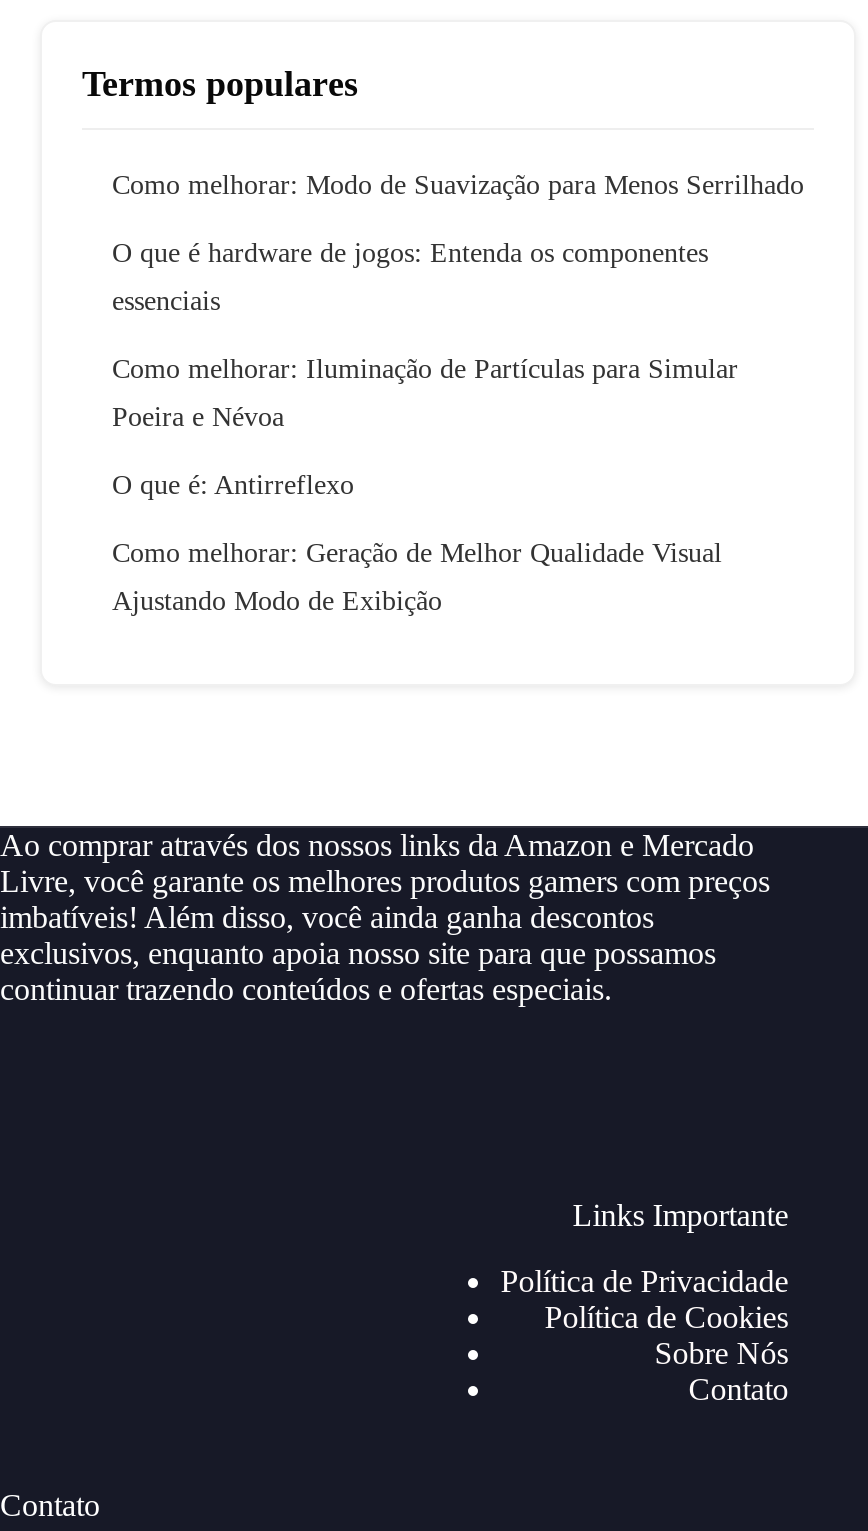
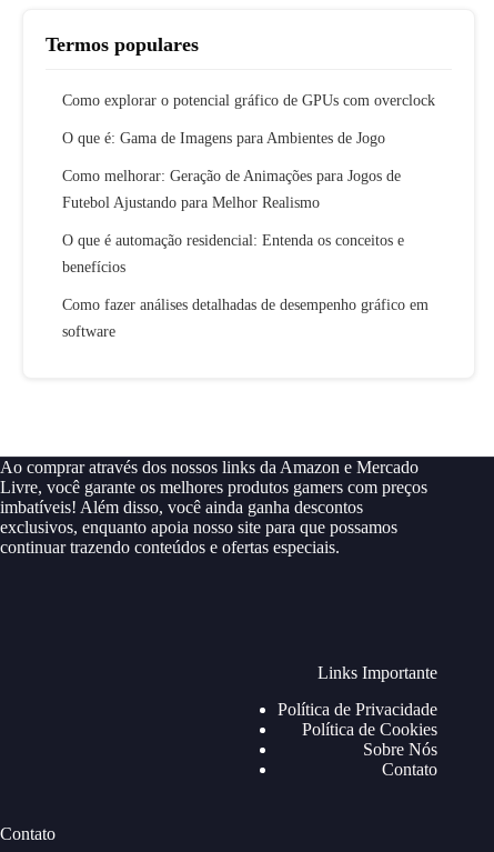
[112,170,804,200] Como melhorar: Modo de Suavização para Menos Serrilhado -> [62,92,435,109] Como explorar o potencial gráfico de GPUs com overclock
[112,238,708,268] O que é hardware de jogos: Entenda os componentes -> [62,130,385,147] O que é: Gama de Imagens para Ambientes de Jogo
[112,286,220,316] essenciais -> [62,168,401,185] Como melhorar: Geração de Animações para Jogos de
[112,354,738,384] Como melhorar: Iluminação de Partículas para Simular -> [62,195,320,211] Futebol Ajustando para Melhor Realismo
[112,402,284,432] Poeira e Névoa -> [62,232,404,249] O que é automação residencial: Entenda os conceitos e
[112,470,354,500] O que é: Antirreflexo -> [62,259,125,276] benefícios
[112,538,722,568] Como melhorar: Geração de Melhor Qualidade Visual -> [62,297,429,313] Como fazer análises detalhadas de desempenho gráfico em
[112,586,442,616] Ajustando Modo de Exibição -> [62,323,115,340] software

